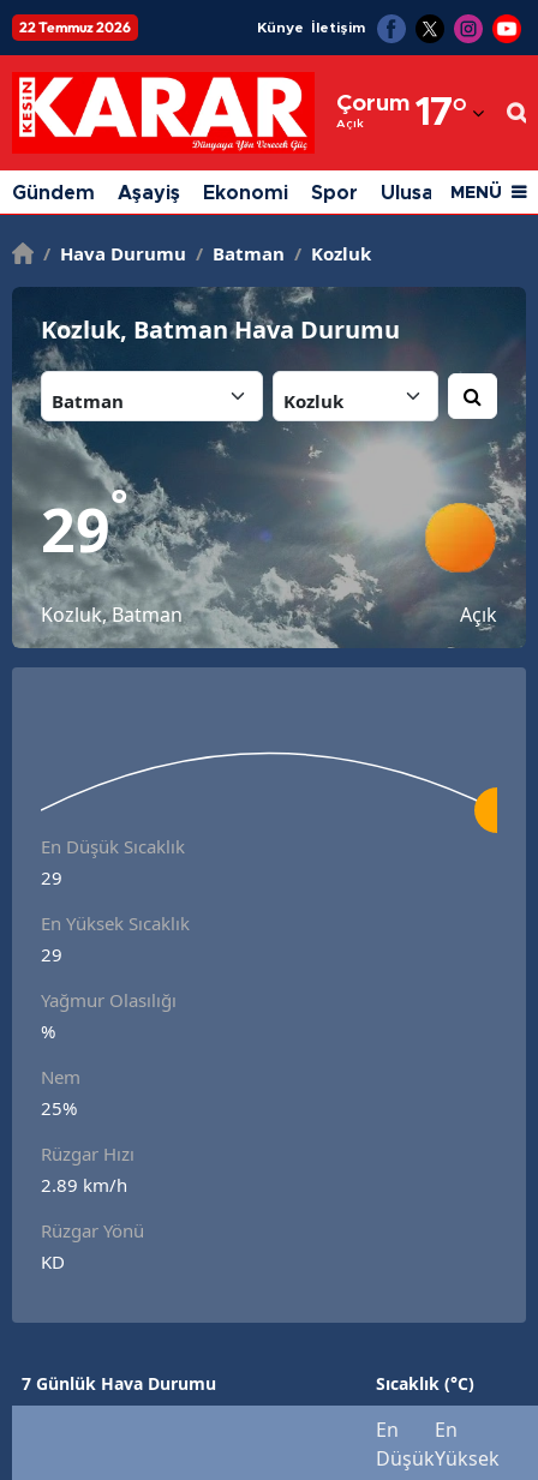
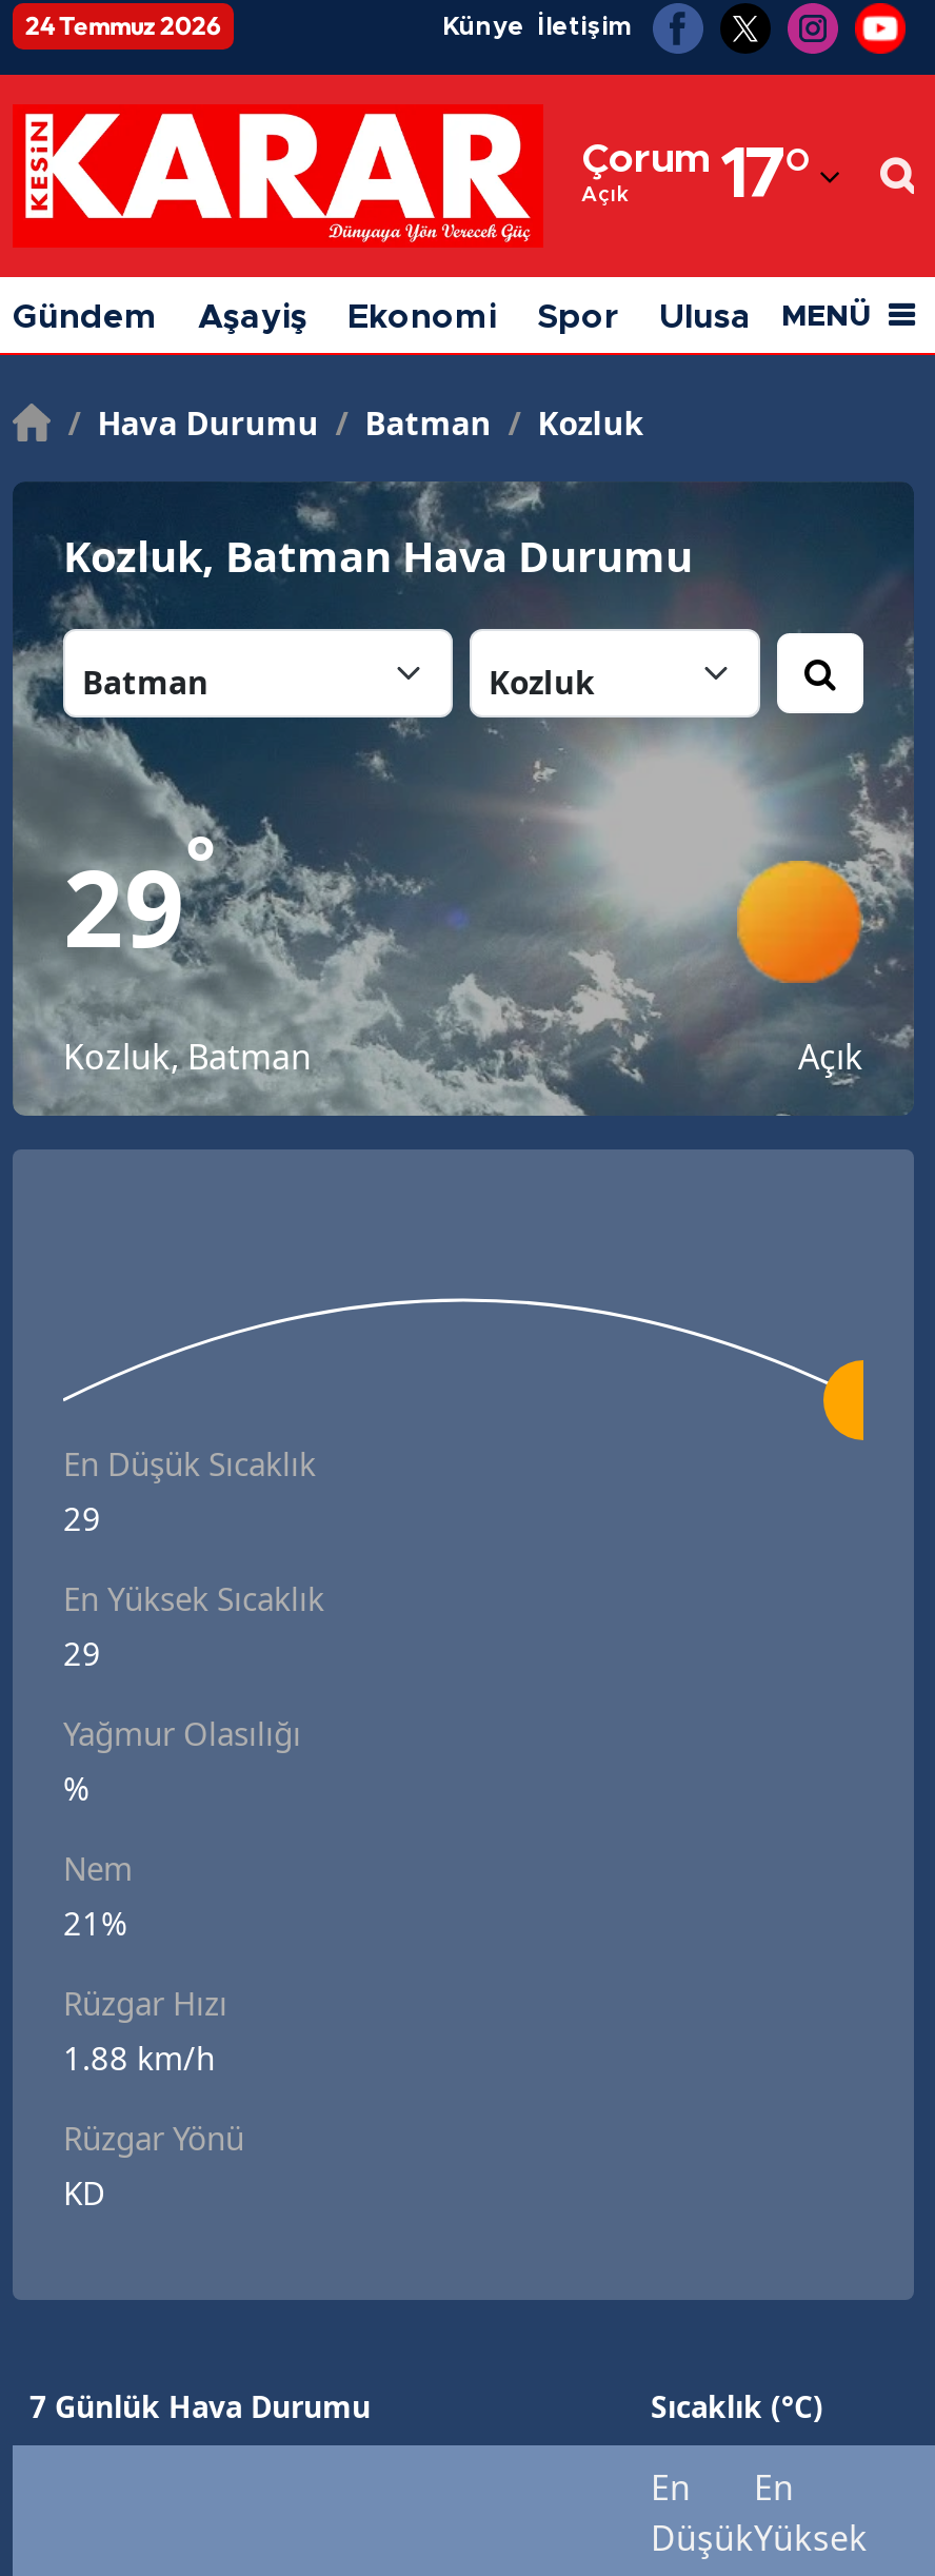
[19,18,131,36] 22 Temmuz 2026 -> [25,9,221,41] 24 Temmuz 2026
[41,1096,77,1120] 25% -> [63,1903,126,1945] 21%
[41,1173,127,1197] 2.89 km/h -> [63,2037,215,2080] 1.88 km/h

